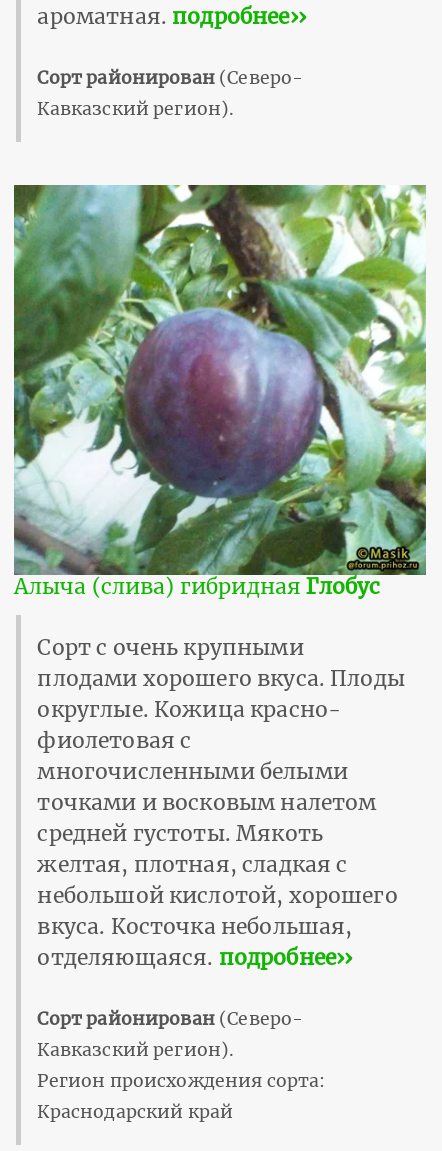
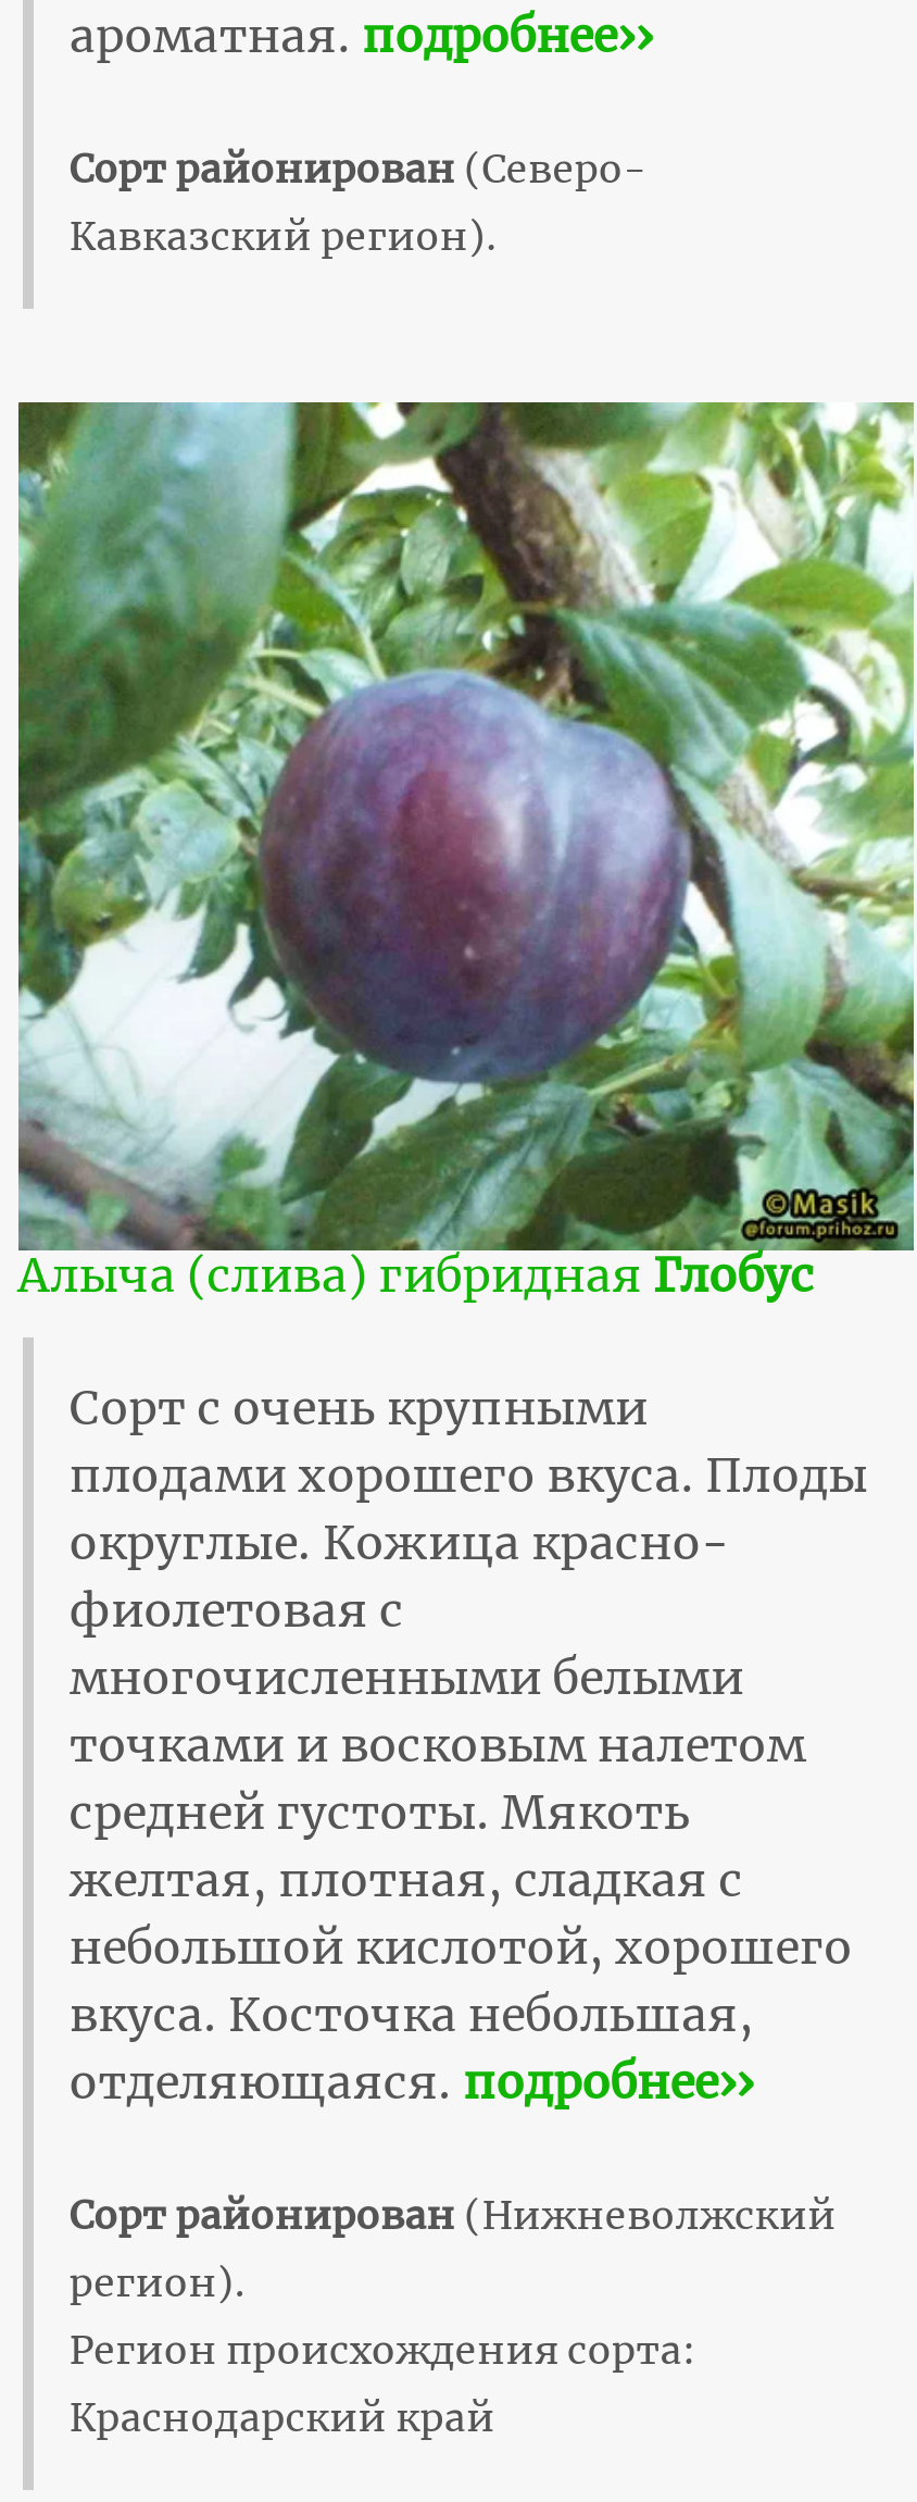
[37,1008,303,1061] Сорт районирован (Северо- | Кавказский регион). -> [69,2192,836,2307] Сорт районирован (Нижневолжский | регион).

